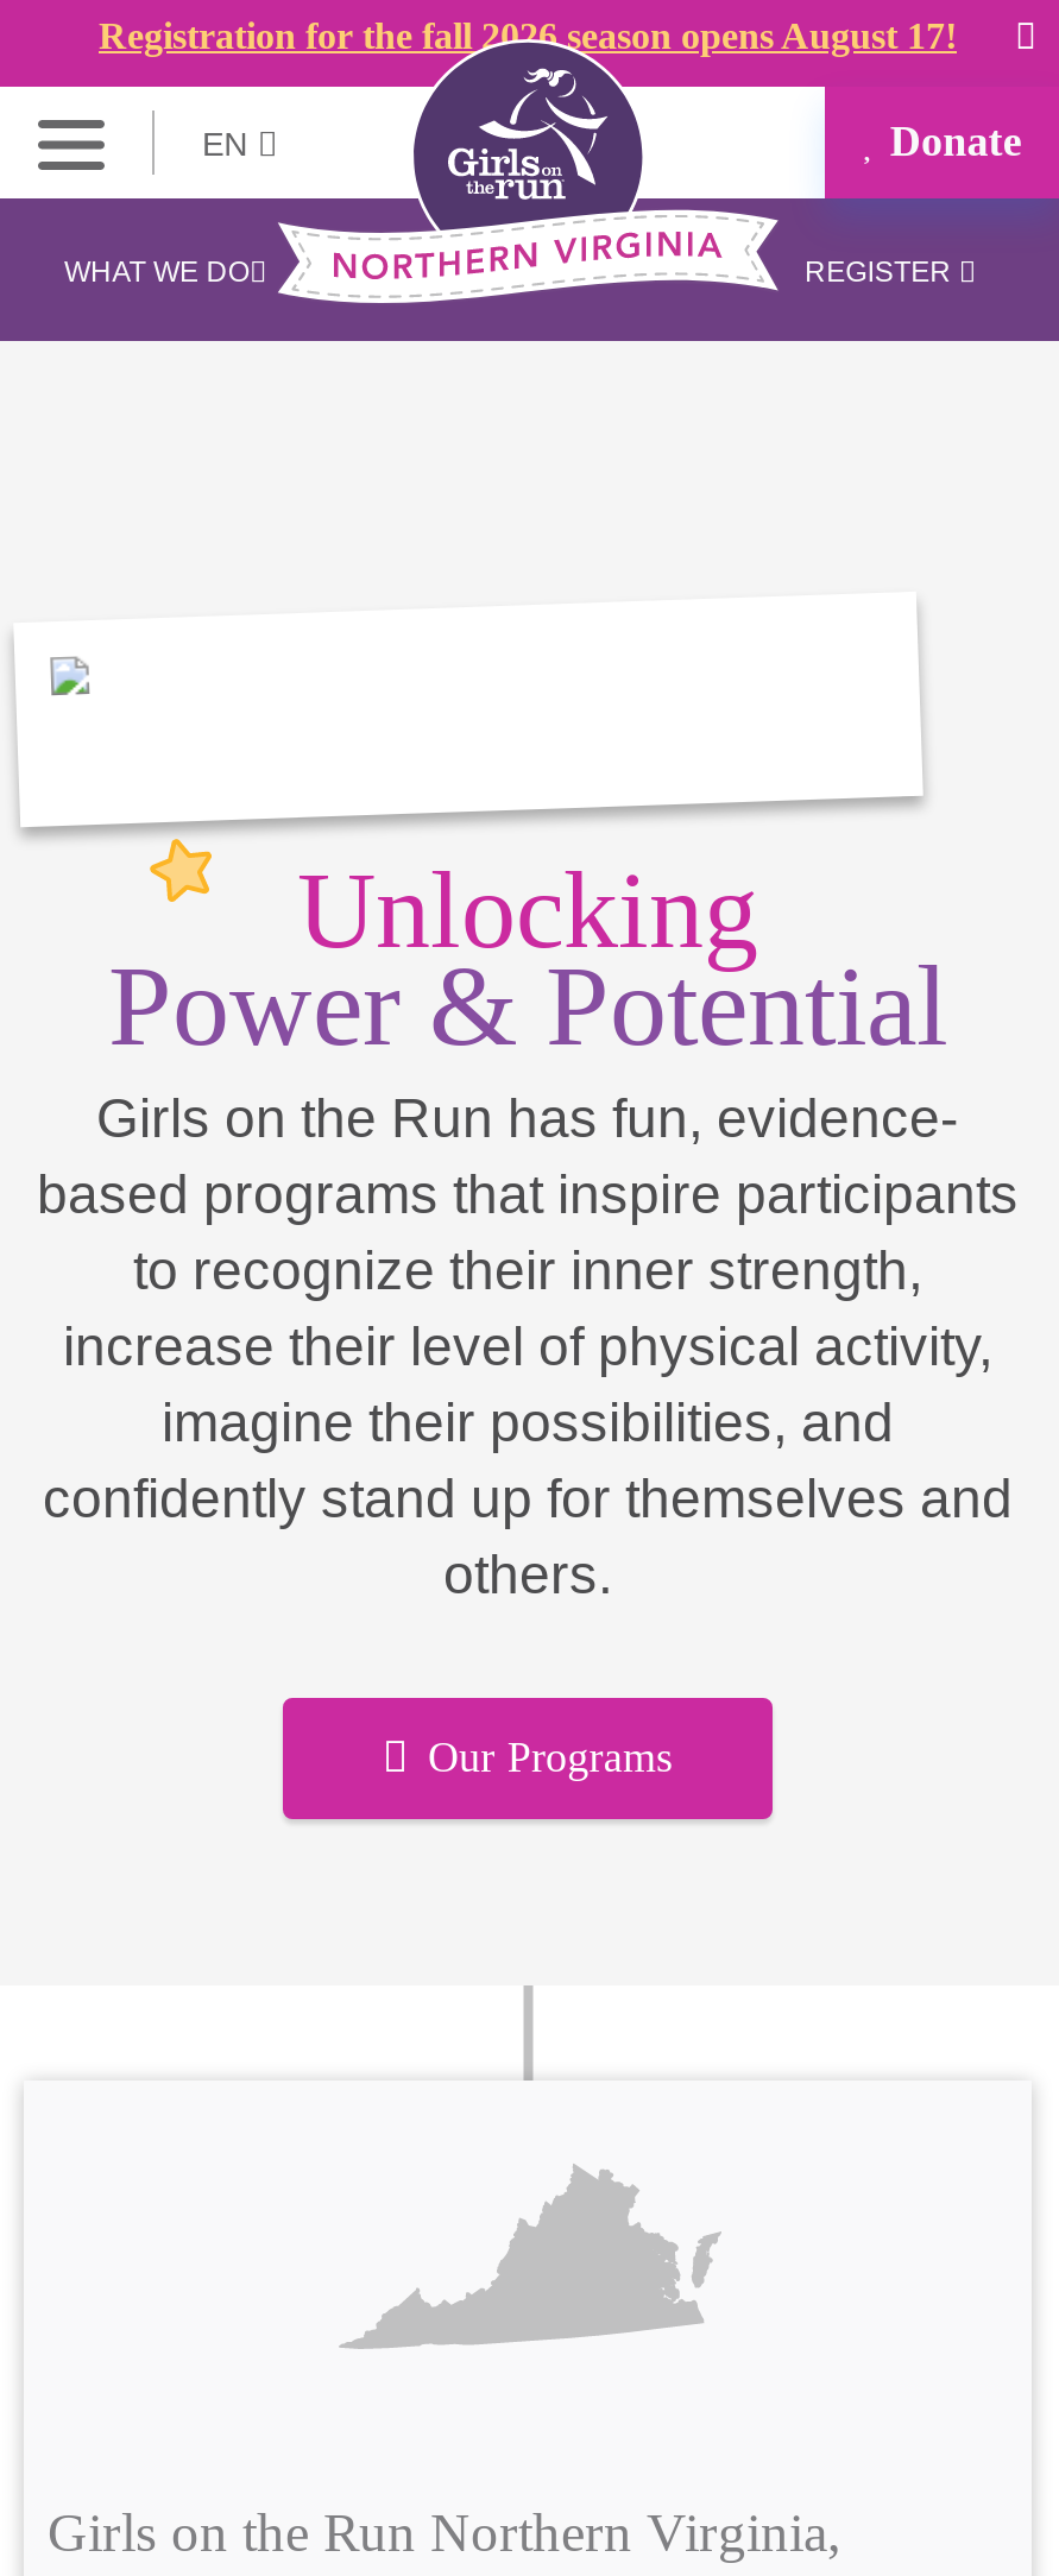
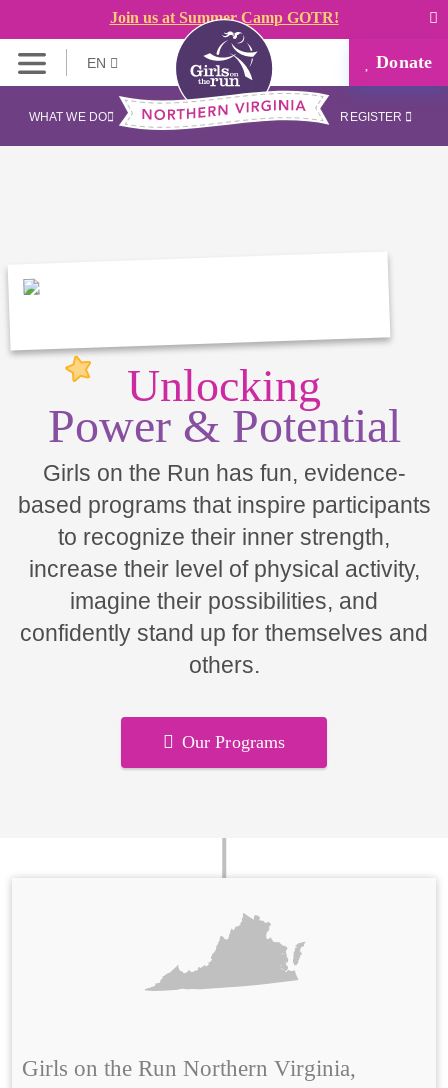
[99,15,957,56] Registration for the fall 2026 season opens August 17! -> [109,9,338,26] Join us at Summer Camp GOTR!

